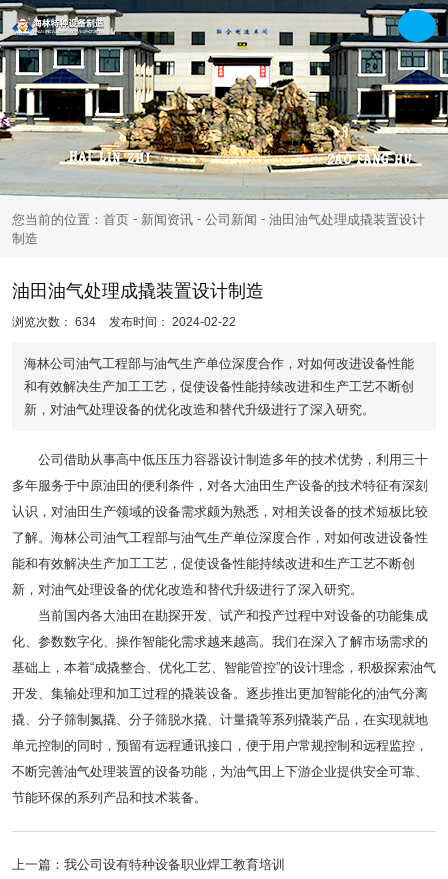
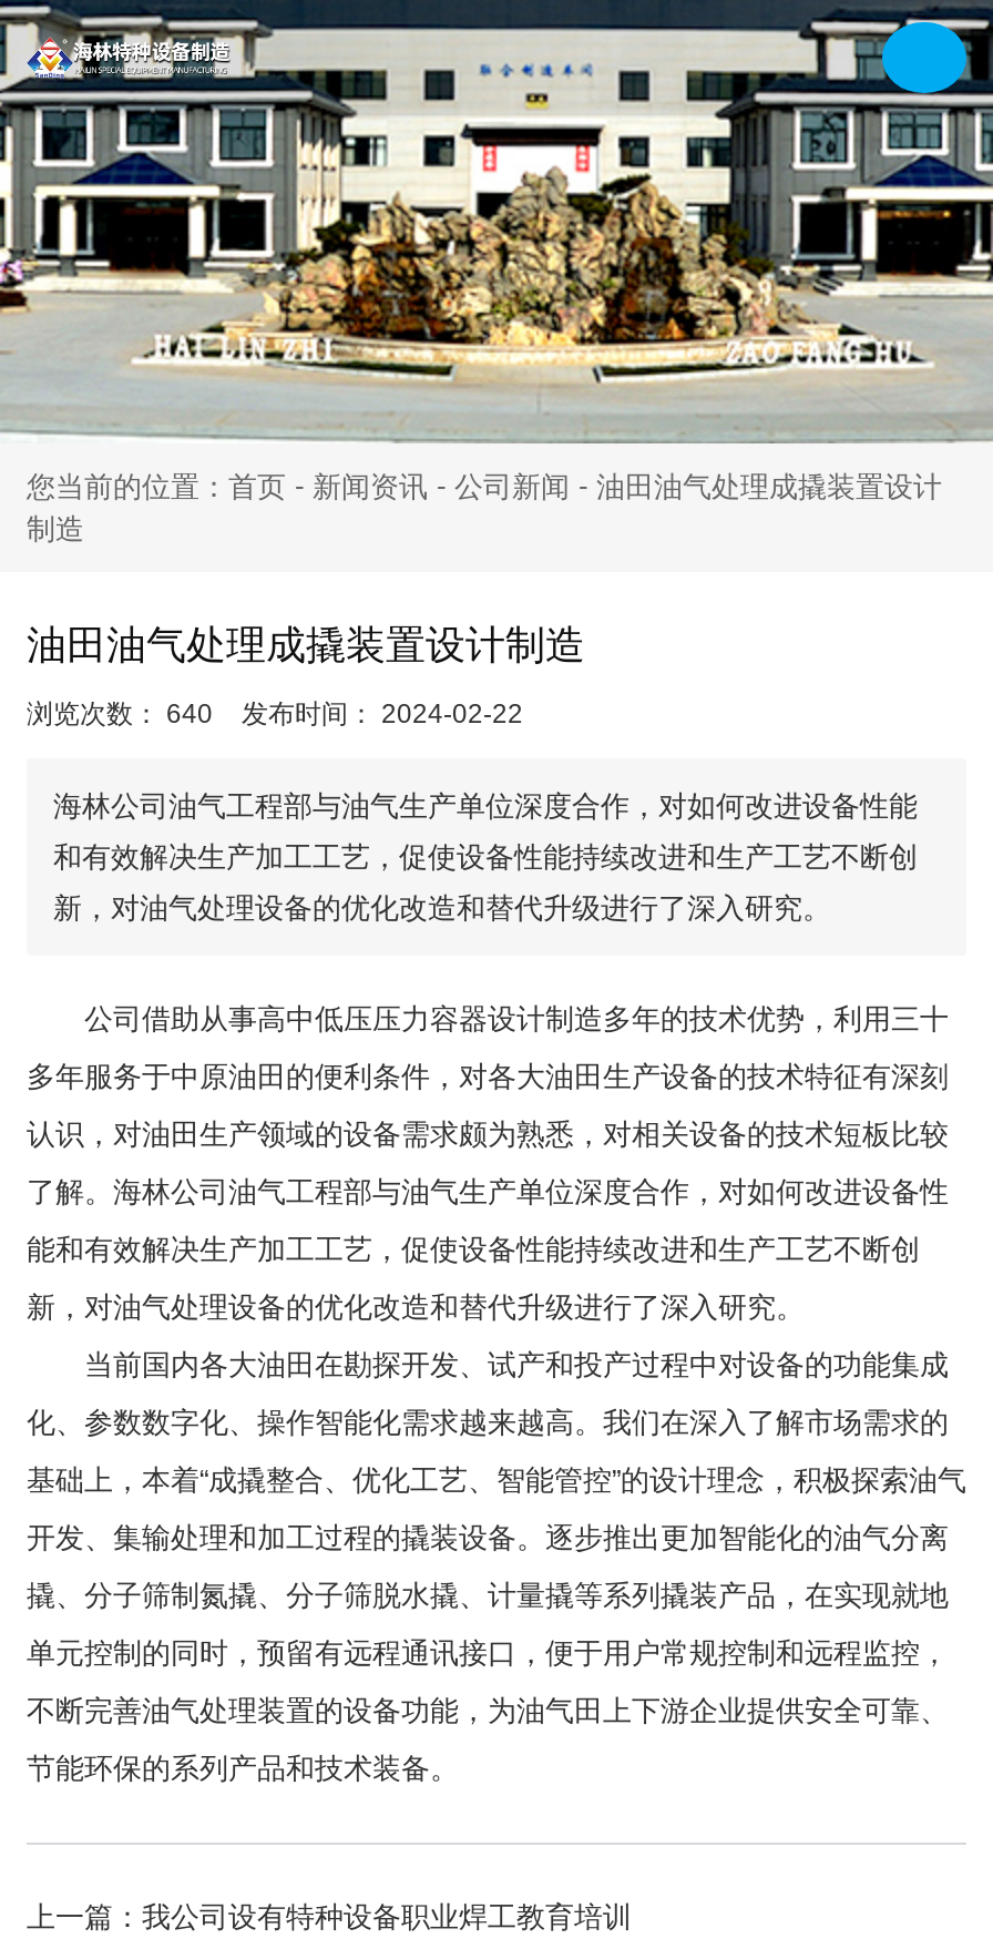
[12,315,236,329] 浏览次数：634 发布时间： 2024-02-22 -> [27,698,523,729] 浏览次数：640 发布时间： 2024-02-22

